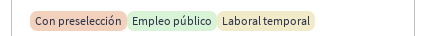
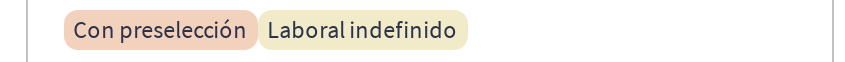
[132,13,310,28] Empleo público | Laboral temporal -> [267,13,457,43] Laboral indefinido

